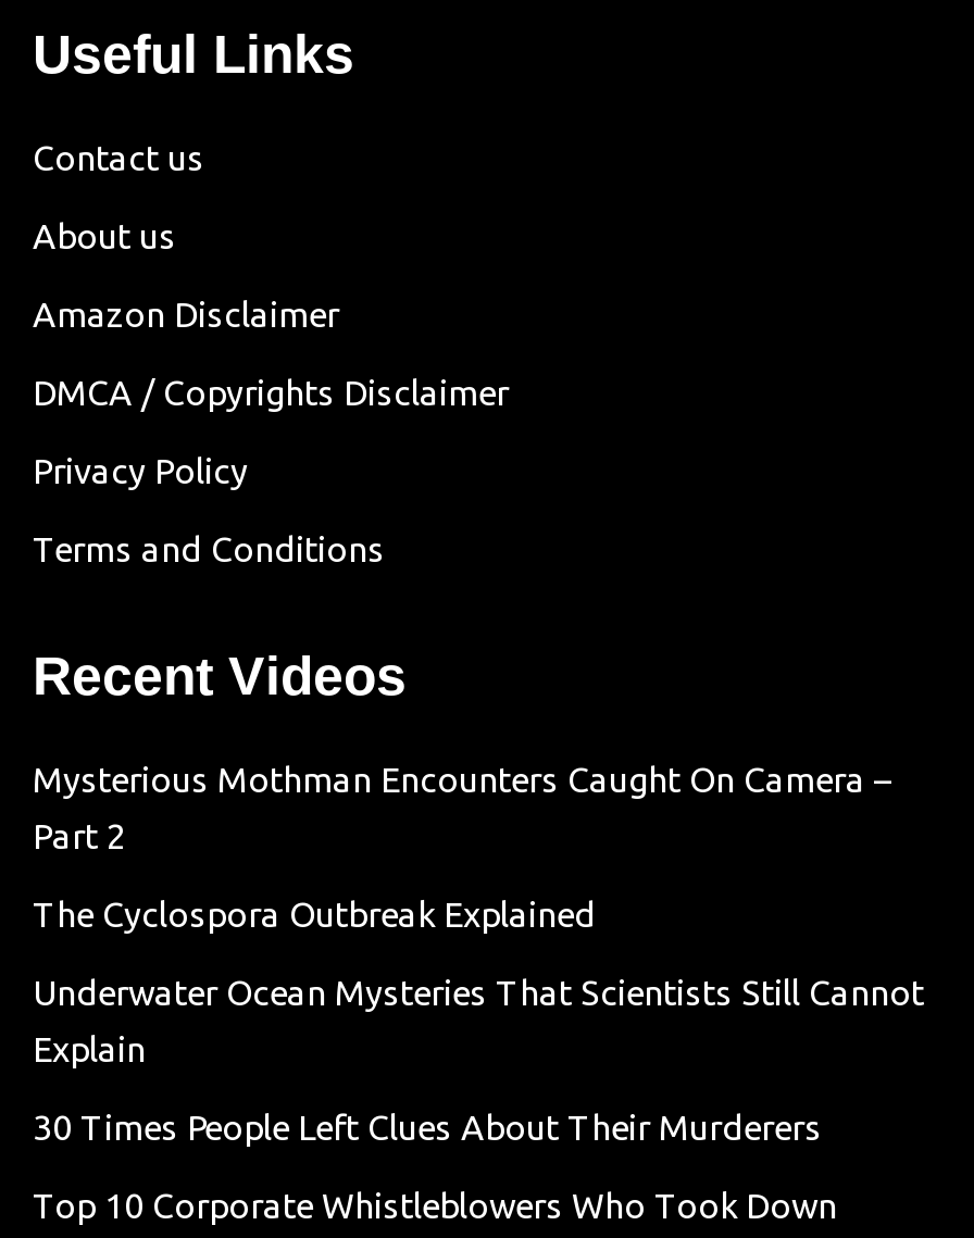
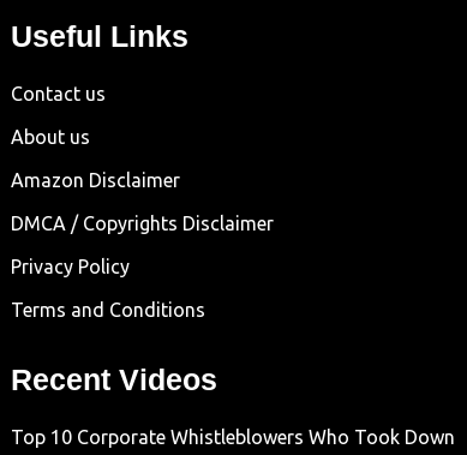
[33,759,924,1146] Mysterious Mothman Encounters Caught On Camera – | Part 2 | The Cyclospora Outbreak Explained | Underwater Ocean Mysteries That Scientists Still Cannot | Explain | 30 Times People Left Clues About Their Murderers -> none

